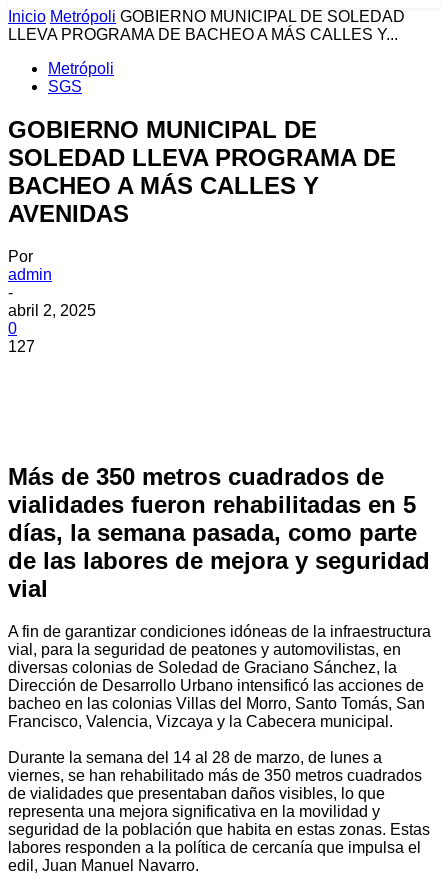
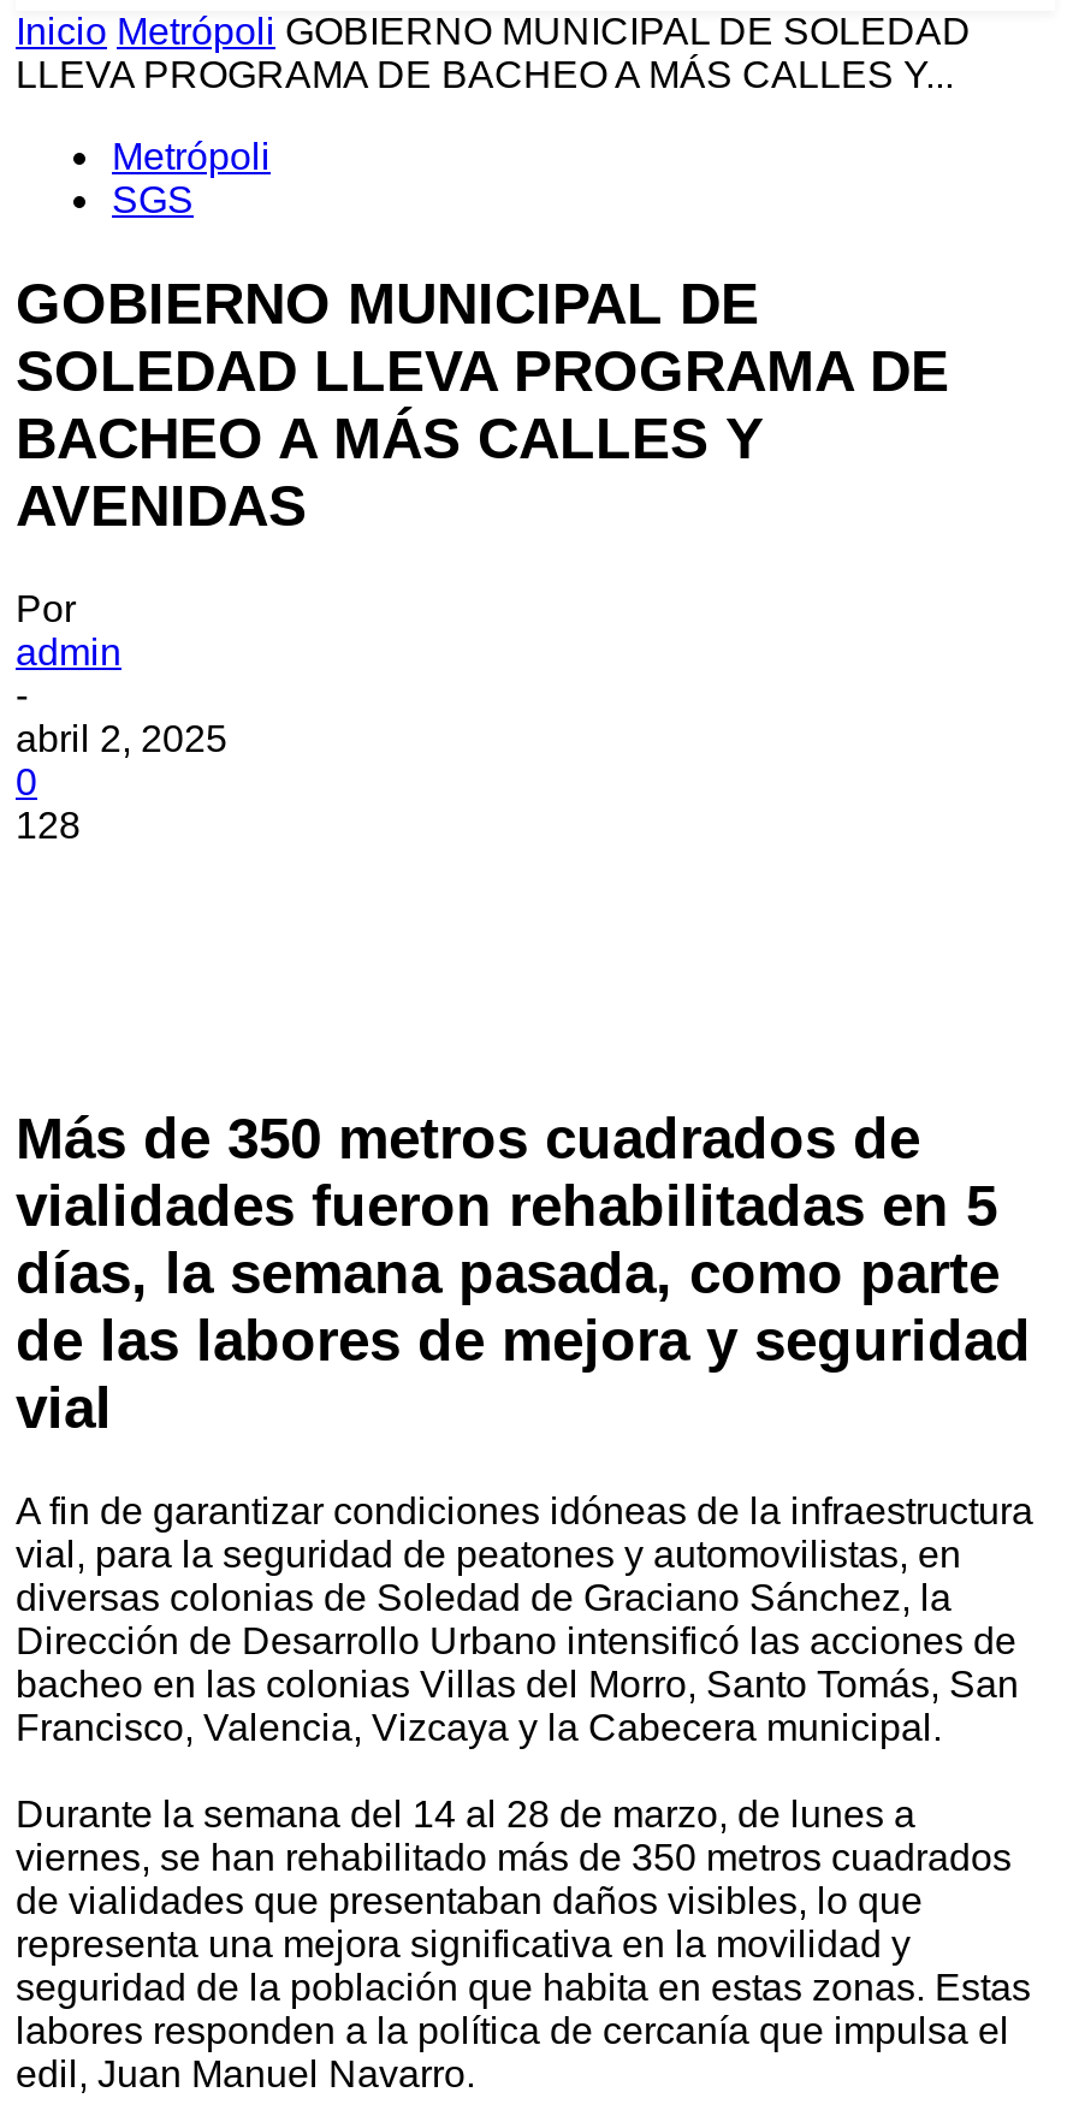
[8,338,35,355] 127 -> [16,804,81,845] 128

